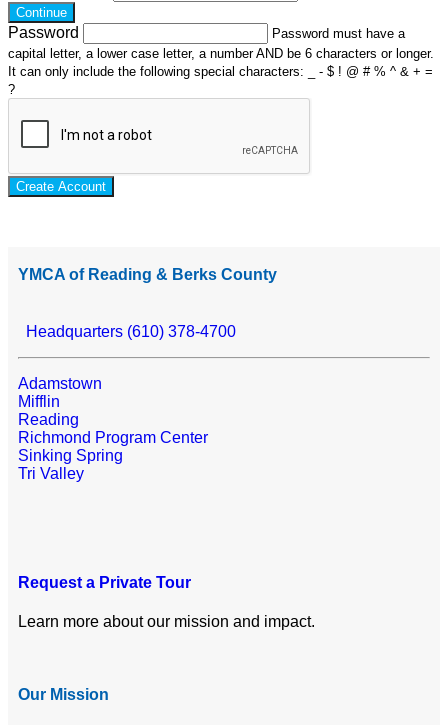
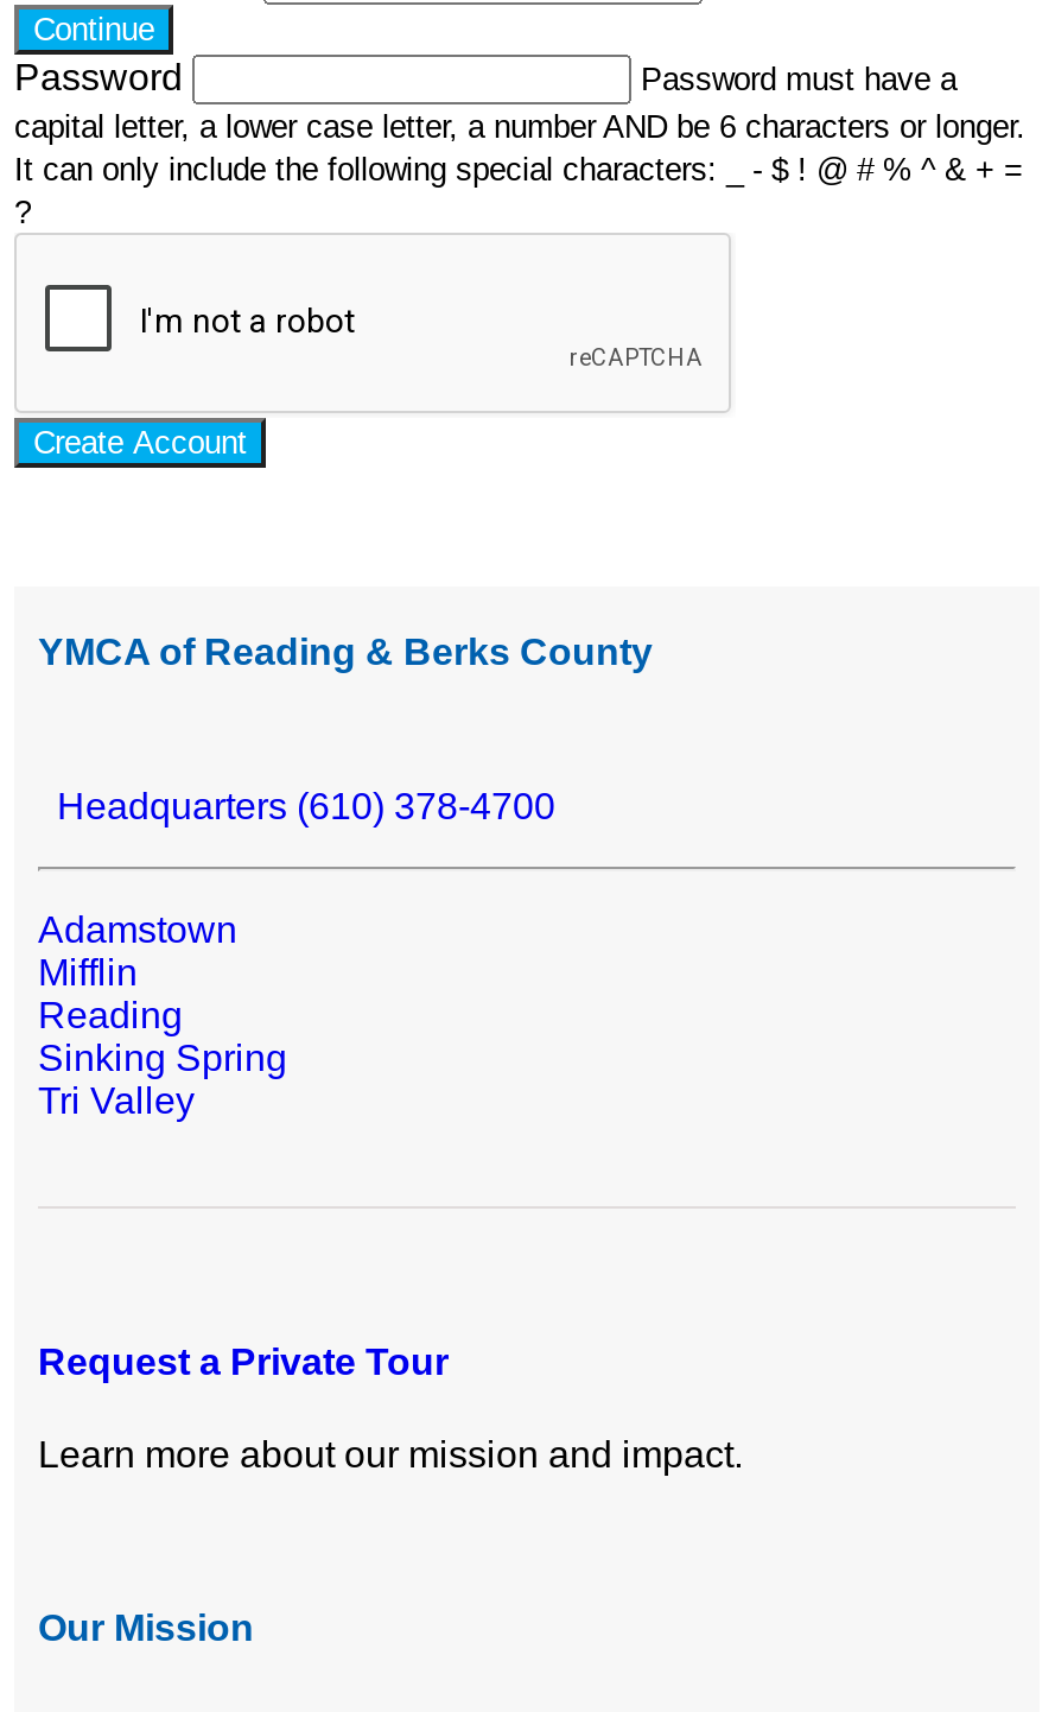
[18,428,208,445] Richmond Program Center -> none

